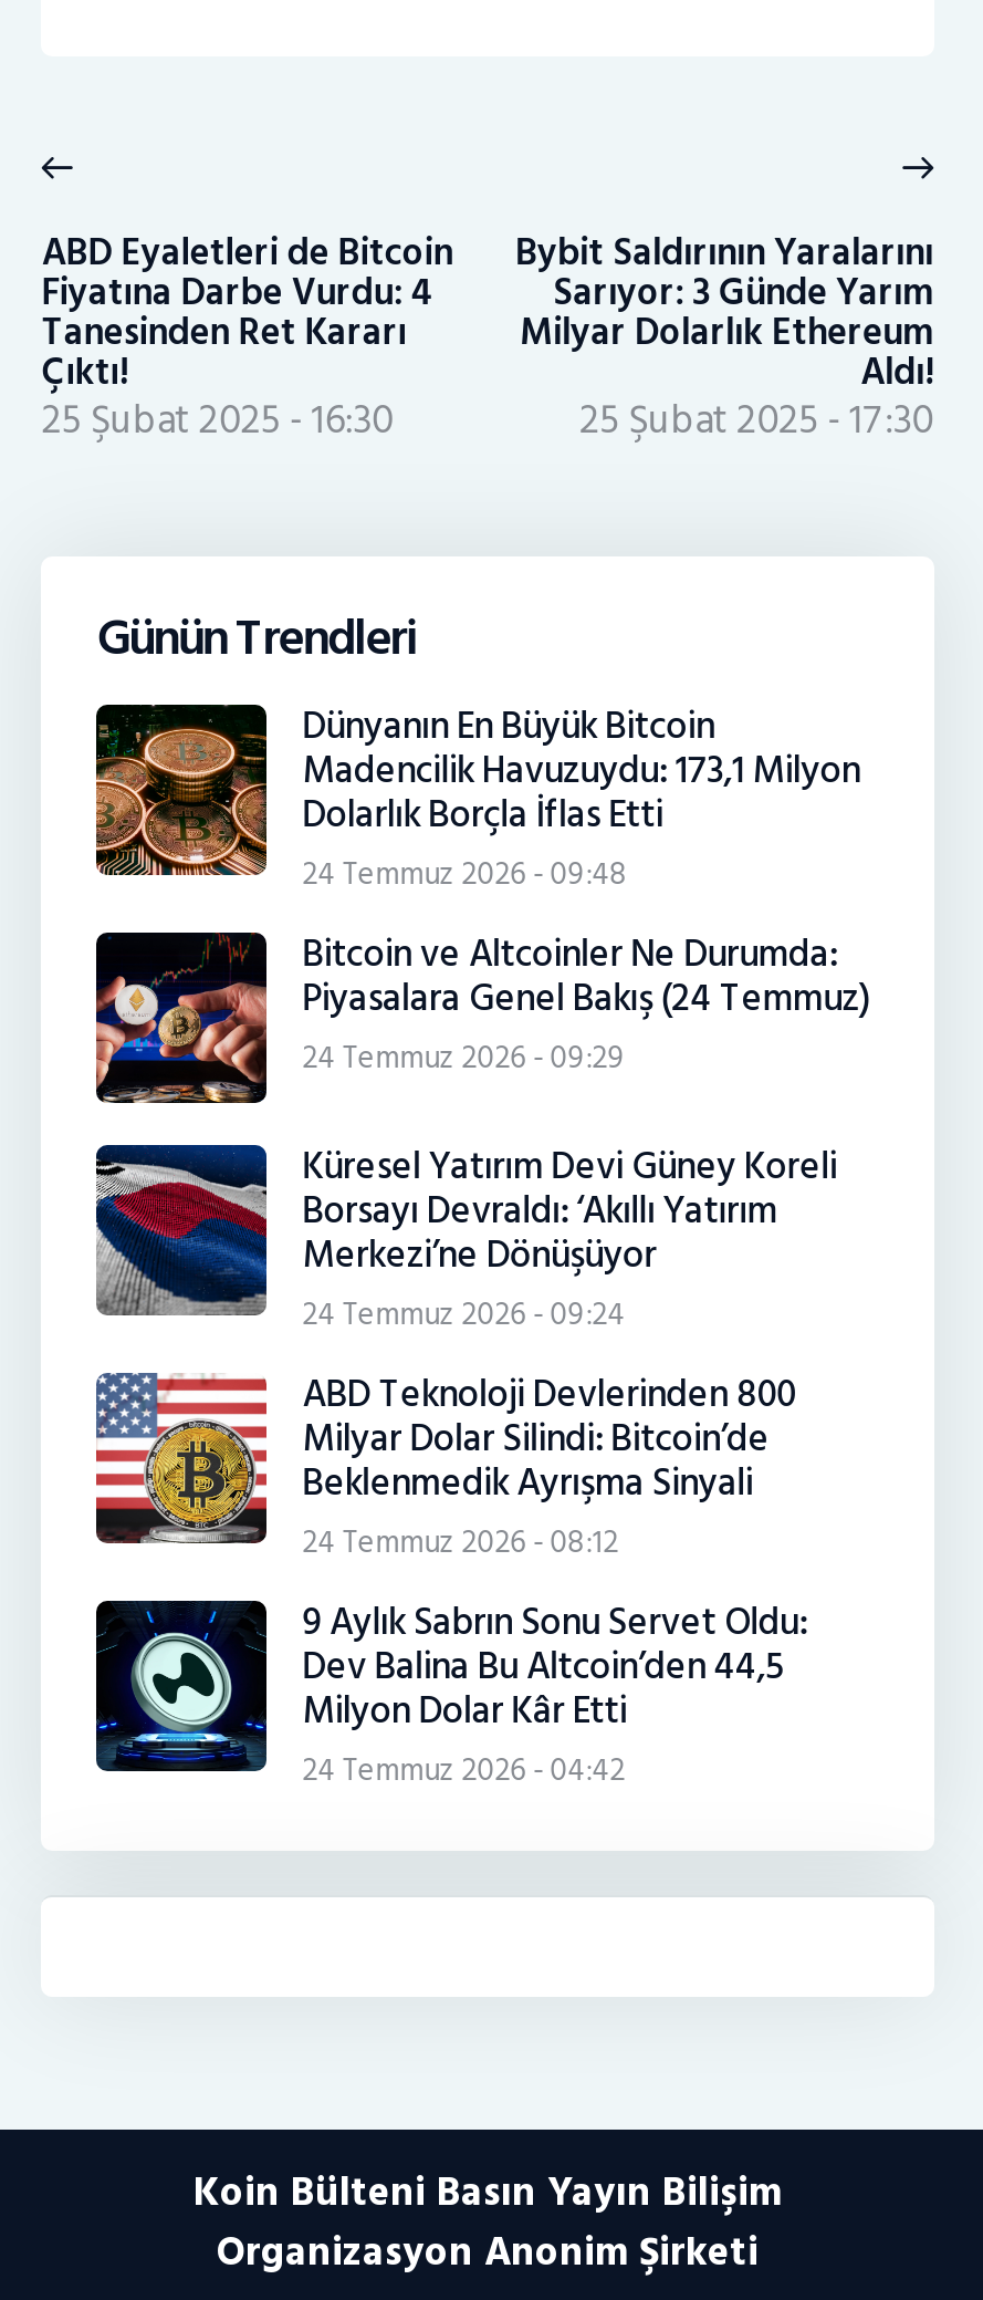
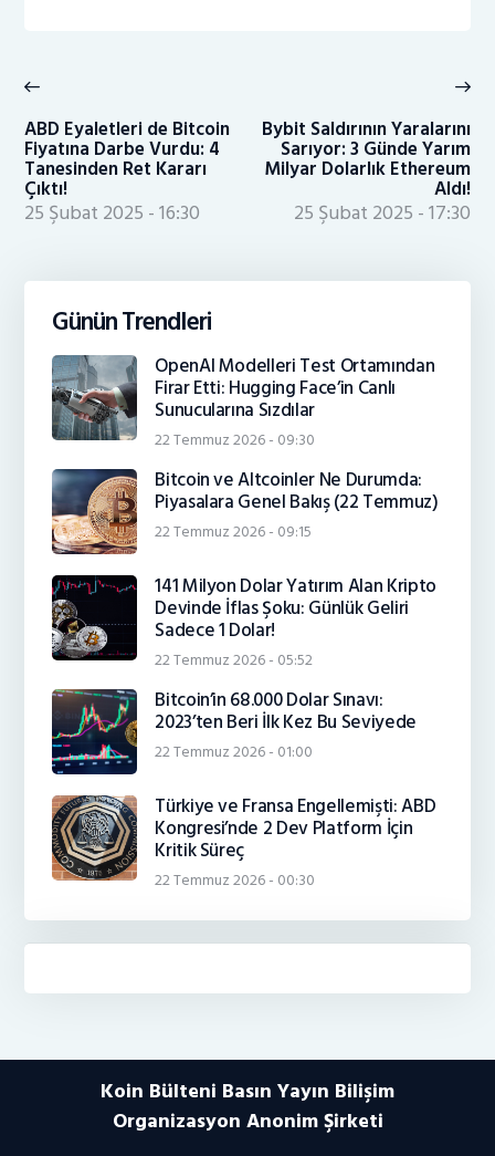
[94,695,861,899] [image] | Dünyanın En Büyük Bitcoin | Madencilik Havuzuydu: 173,1 Milyon | Dolarlık Borçla İflas Etti | 24 Temmuz 2026 - 09:48 -> [51,351,435,453] [image] | OpenAI Modelleri Test Ortamından | Firar Etti: Hugging Face’in Canlı | Sunucularına Sızdılar | 22 Temmuz 2026 - 09:30
[96,932,872,1794] [image] | Piyasalara Genel Bakış (24 Temmuz) | 24 Temmuz 2026 - 09:29 | Küresel Yatırım Devi Güney Koreli | Borsayı Devraldı: ‘Akıllı Yatırım | Merkezi’ne Dönüşüyor | 24 Temmuz 2026 - 09:24 | ABD Teknoloji Devlerinden 800 | Milyar Dolar Silindi: Bitcoin’de | Beklenmedik Ayrışma Sinyali | 24 Temmuz 2026 - 08:12 | 9 Aylık Sabrın Sonu Servet Oldu: | Dev Balina Bu Altcoin’den 44,5 | Milyon Dolar Kâr Etti | 24 Temmuz 2026 - 04:42 -> [51,469,438,892] [image] | Piyasalara Genel Bakış (22 Temmuz) | 22 Temmuz 2026 - 09:15 | 141 Milyon Dolar Yatırım Alan Kripto | Devinde İflas Şoku: Günlük Geliri | Sadece 1 Dolar! | 22 Temmuz 2026 - 05:52 | Bitcoin’in 68.000 Dolar Sınavı: | 2023’ten Beri İlk Kez Bu Seviyede | 22 Temmuz 2026 - 01:00 | Türkiye ve Fransa Engellemişti: ABD | Kongresi’nde 2 Dev Platform İçin | Kritik Süreç | 22 Temmuz 2026 - 00:30
[96,1142,269,1314] [image] -> [51,574,137,660] [image]
[94,1372,269,1544] [image] -> [51,688,138,774] [image]
[94,1597,269,1772] [image] -> [51,794,138,882] [image]

